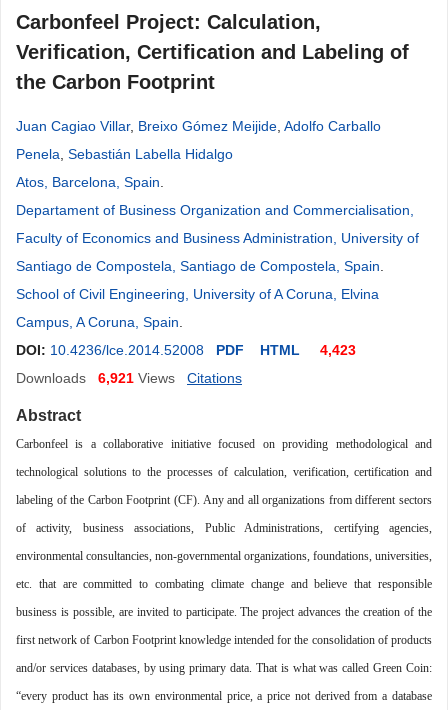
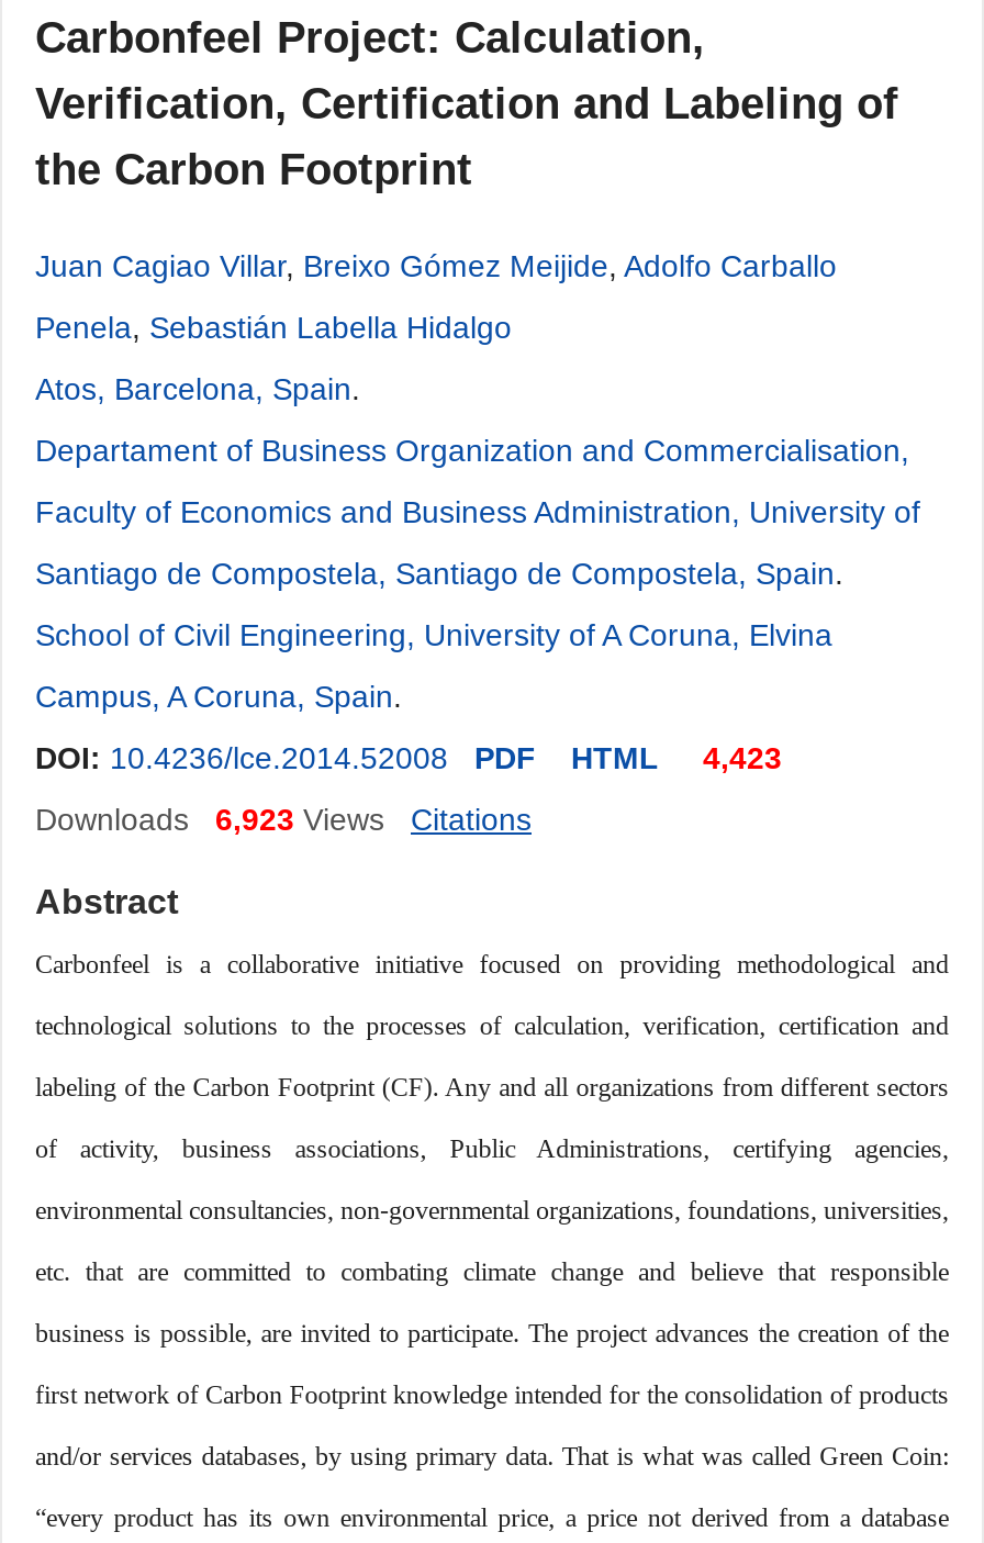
[16,370,175,386] Downloads 6,921 Views -> [35,802,384,837] Downloads 6,923 Views

